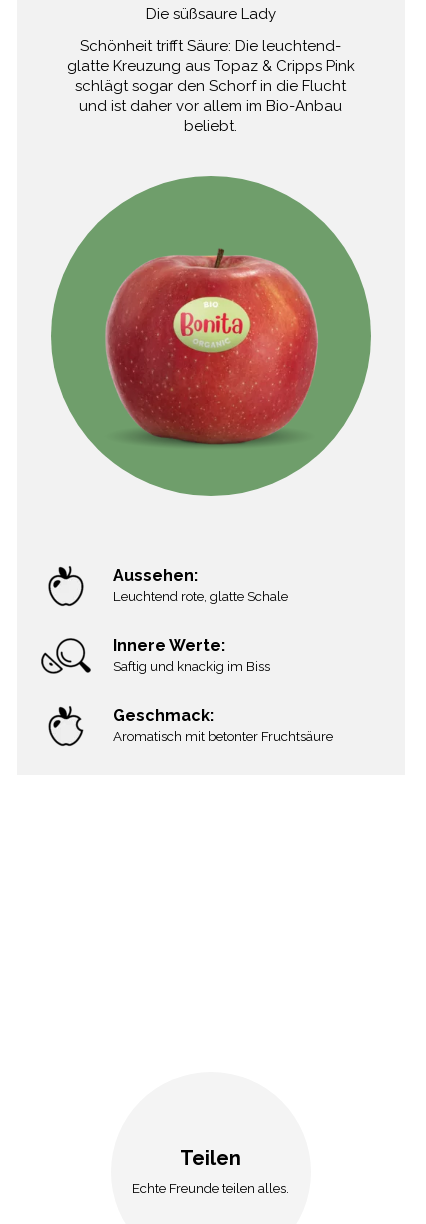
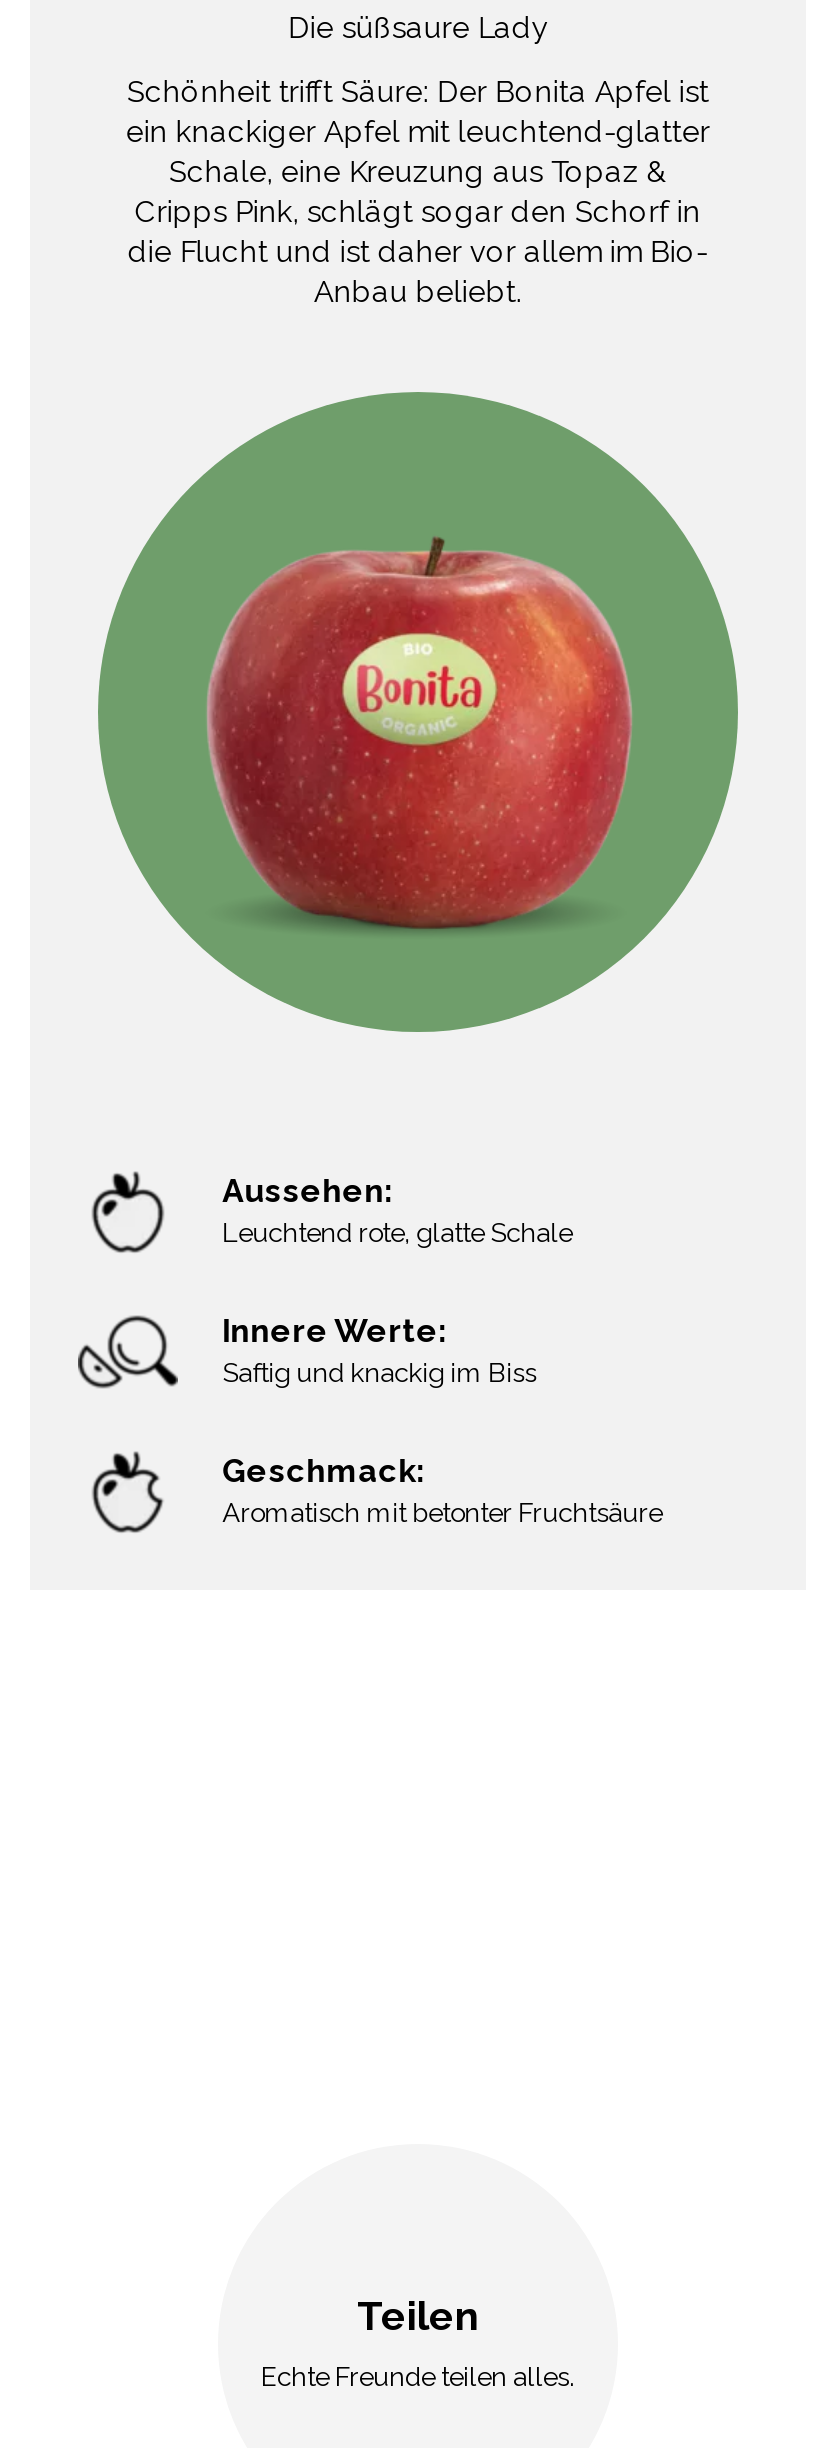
[67,37,355,135] Schönheit trifft Säure: Die leuchtend- | glatte Kreuzung aus Topaz & Cripps Pink | schlägt sogar den Schorf in die Flucht | und ist daher vor allem im Bio-Anbau | beliebt. -> [126,74,710,310] Schönheit trifft Säure: Der Bonita Apfel ist | ein knackiger Apfel mit leuchtend-glatter | Schale, eine Kreuzung aus Topaz & | Cripps Pink, schlägt sogar den Schorf in | die Flucht und ist daher vor allem im Bio- | Anbau beliebt.
moved [105,251,320,447] -> [206,542,636,934]: [image]
moved [113,566,333,744] -> [222,1172,662,1528]: Aussehen: | Leuchtend rote, glatte Schale | Innere Werte: | Saftig und knackig im Biss | Geschmack: | Aromatisch mit betonter Fruchtsäure

